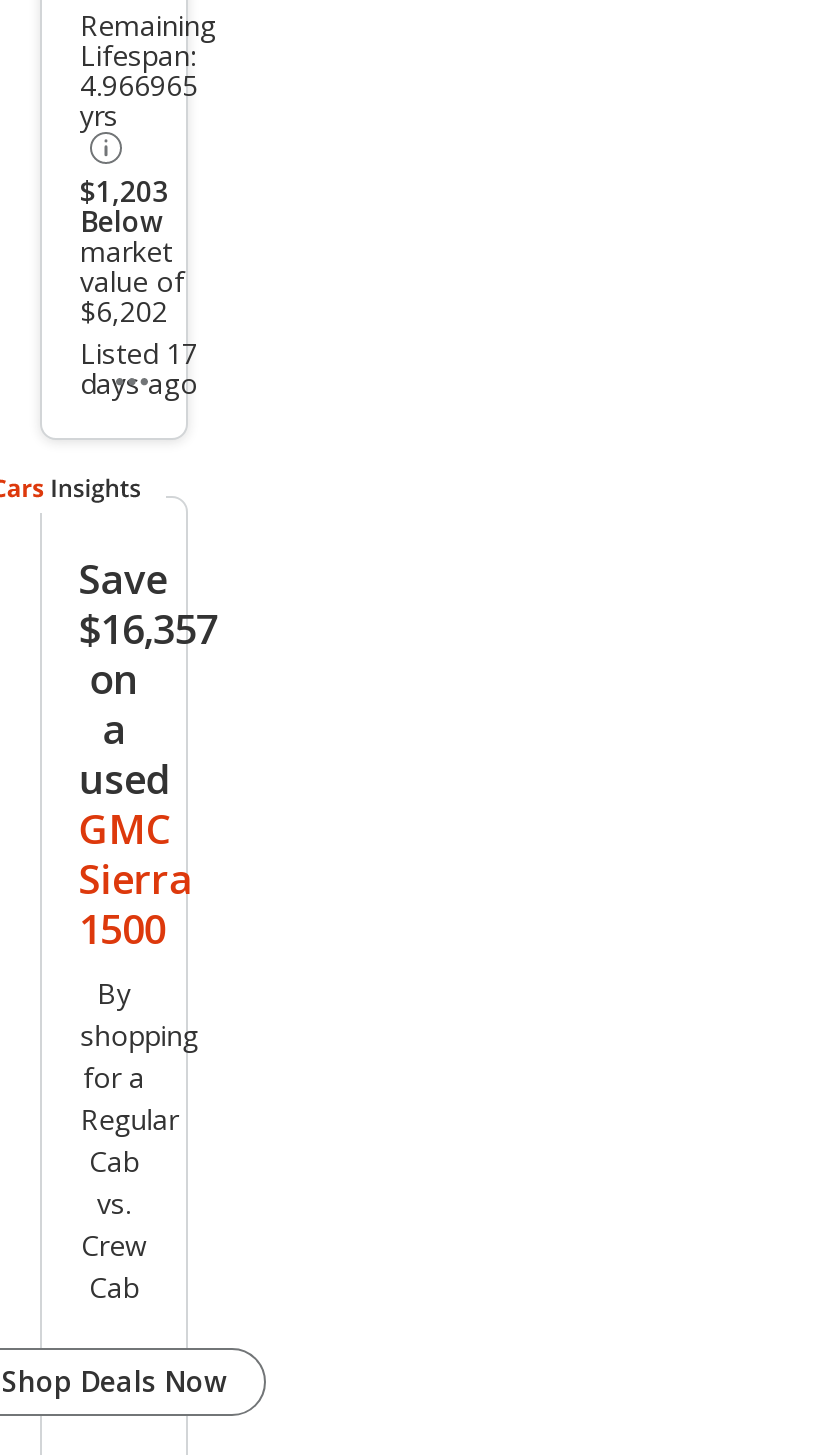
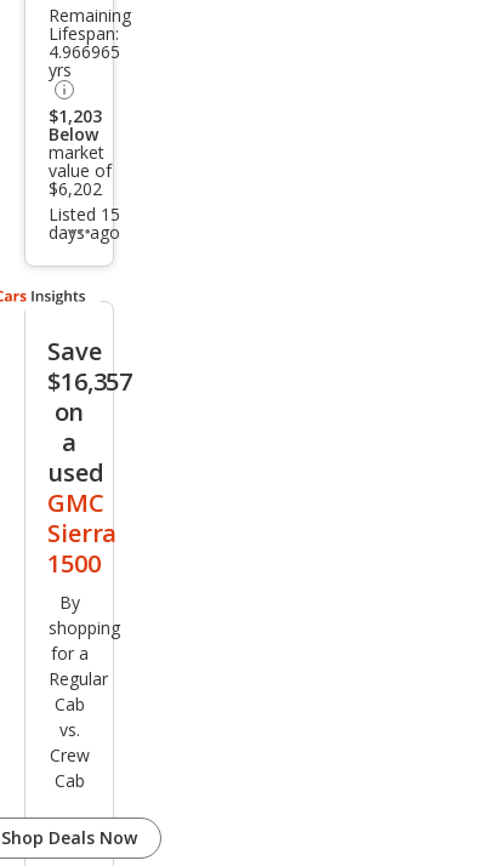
[80,333,198,371] Listed 17 -> [49,202,120,225] Listed 15

